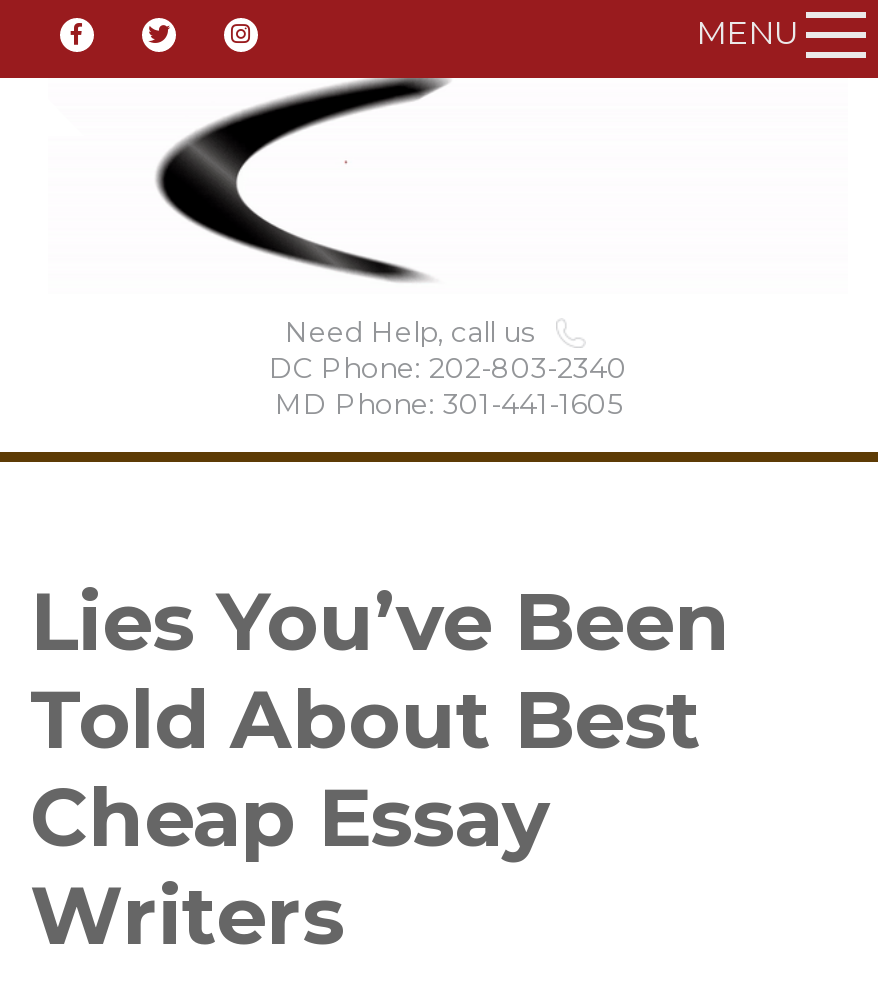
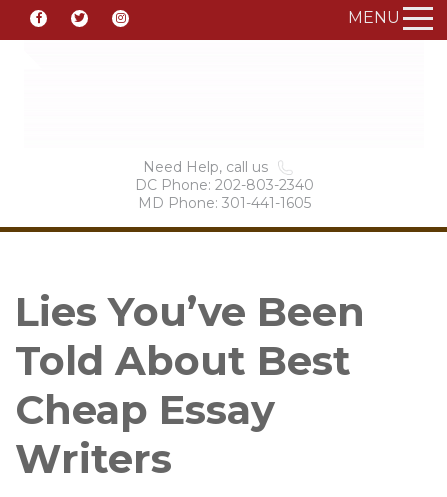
[156,78,448,282] [image] -> none

